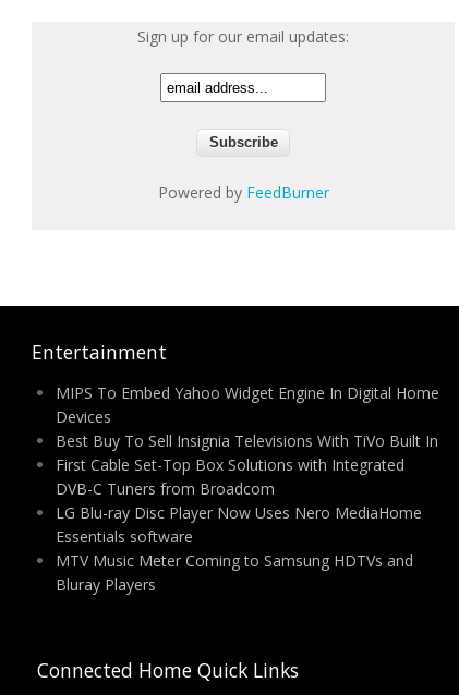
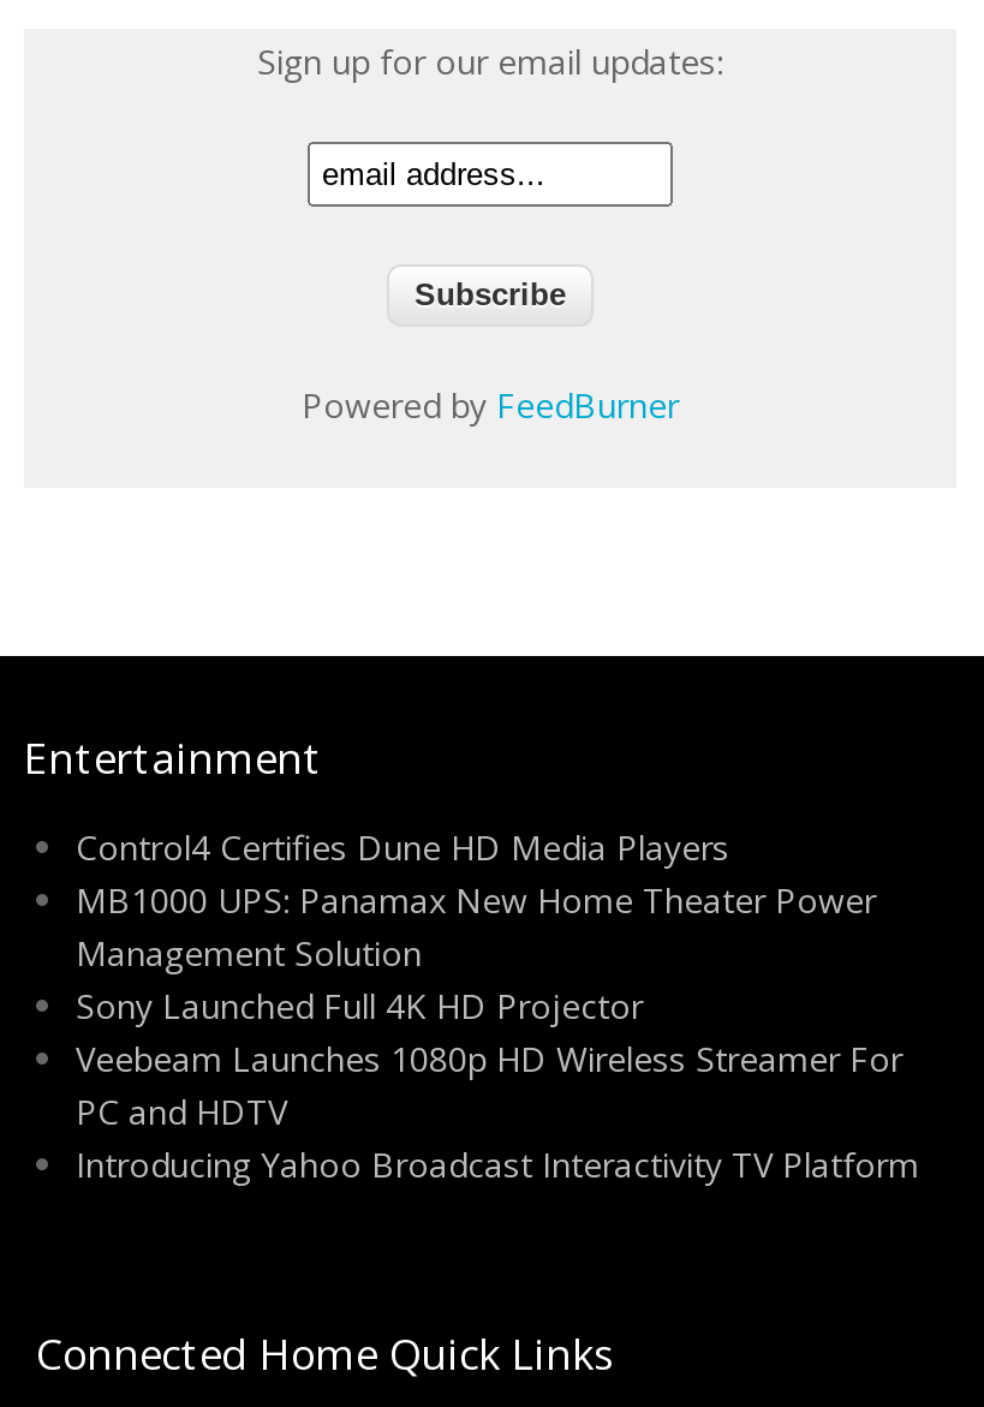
[55,382,439,595] MIPS To Embed Yahoo Widget Engine In Digital Home | Devices | Best Buy To Sell Insignia Televisions With TiVo Built In | First Cable Set-Top Box Solutions with Integrated | DVB-C Tuners from Broadcom | LG Blu-ray Disc Player Now Uses Nero MediaHome | Essentials software | MTV Music Meter Coming to Samsung HDTVs and | Bluray Players -> [76,824,919,1187] Control4 Certifies Dune HD Media Players | MB1000 UPS: Panamax New Home Theater Power | Management Solution | Sony Launched Full 4K HD Projector | Veebeam Launches 1080p HD Wireless Streamer For | PC and HDTV | Introducing Yahoo Broadcast Interactivity TV Platform

